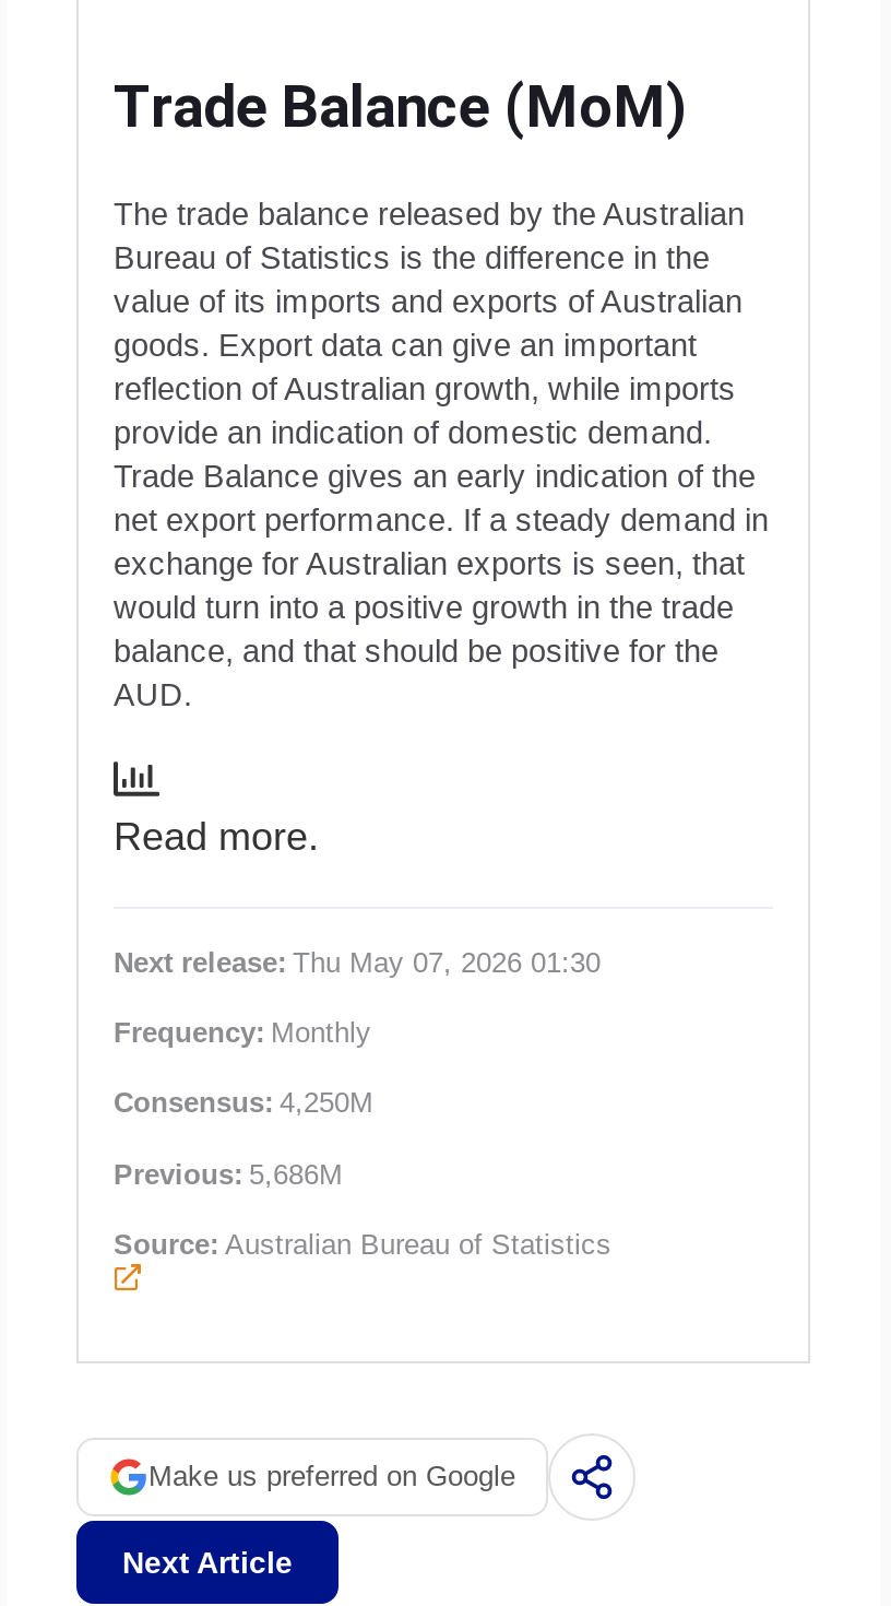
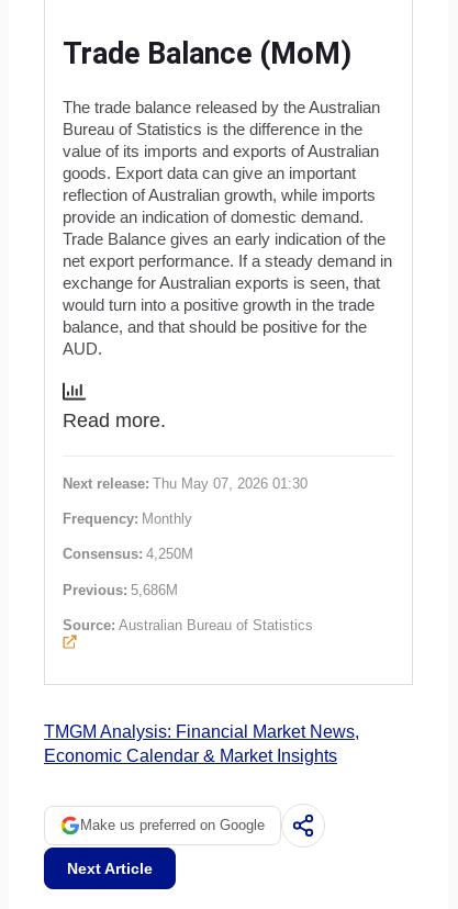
none -> [44,722,359,765] TMGM Analysis: Financial Market News, | Economic Calendar & Market Insights

